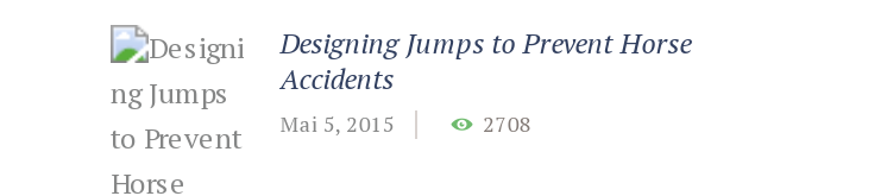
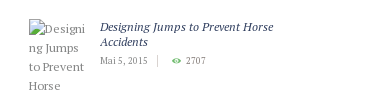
[483,110,531,139] 2708 -> [186,55,206,67] 2707

